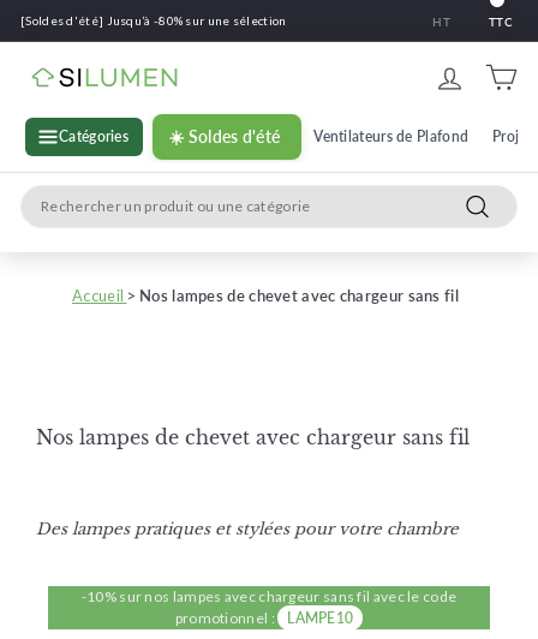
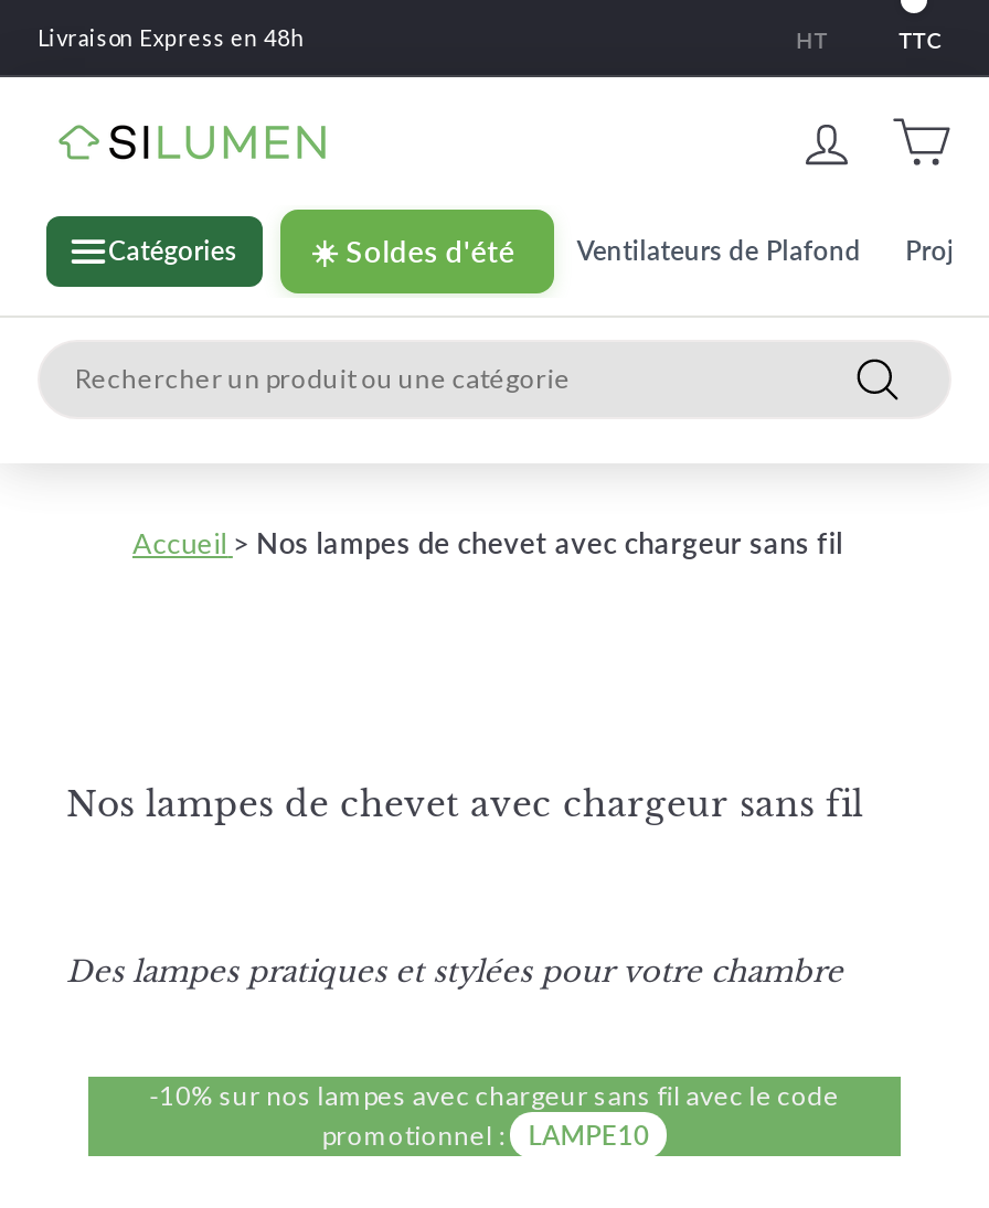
[20,13,286,28] [Soldes d'été] Jusqu’à -80% sur une sélection -> [38,24,305,51] Livraison Express en 48h

